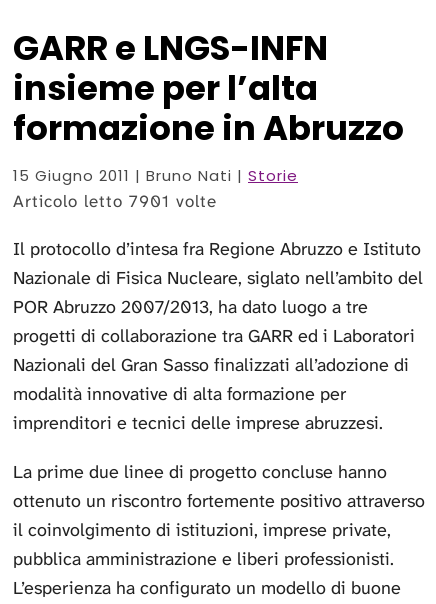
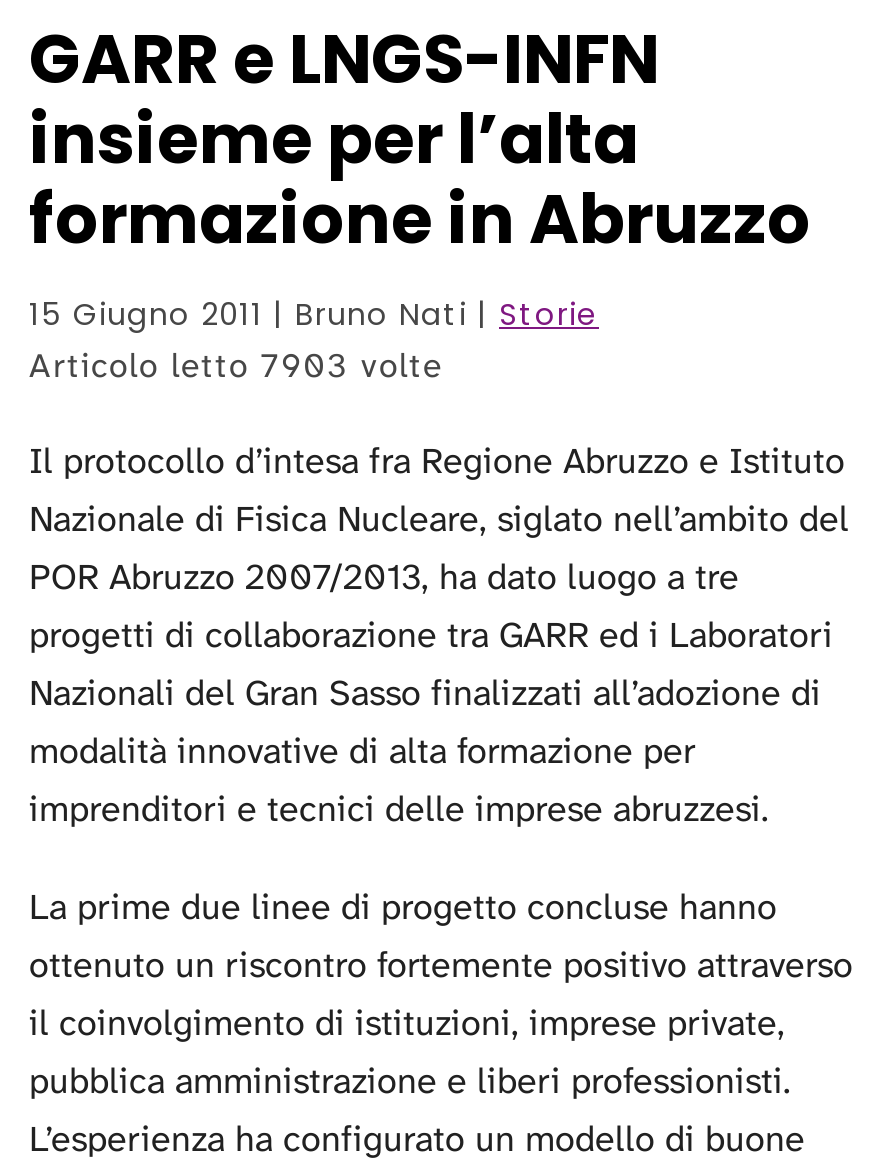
[13,190,217,212] Articolo letto 7901 volte -> [29,343,443,387] Articolo letto 7903 volte

